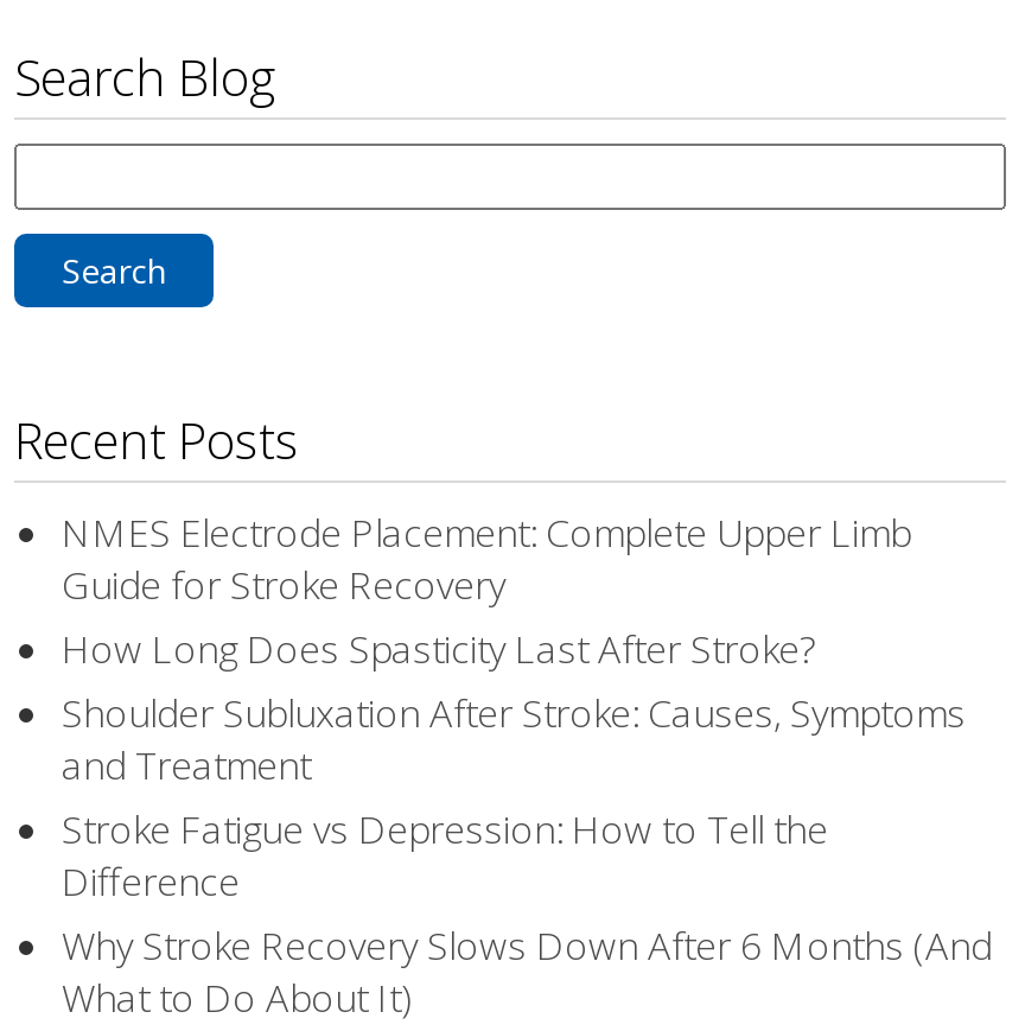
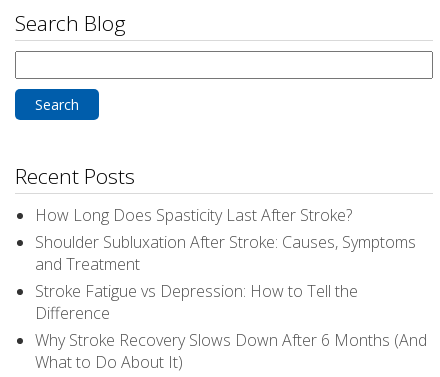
[62,505,911,610] NMES Electrode Placement: Complete Upper Limb | Guide for Stroke Recovery -> none

